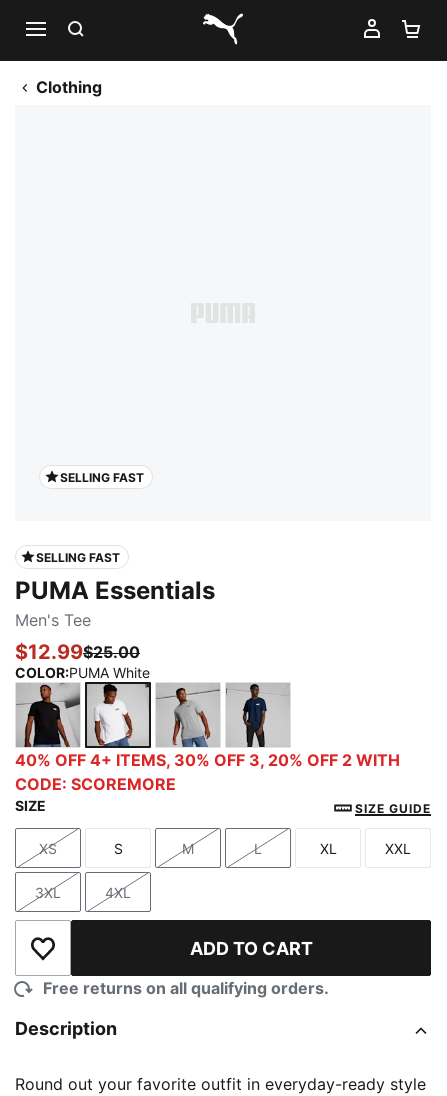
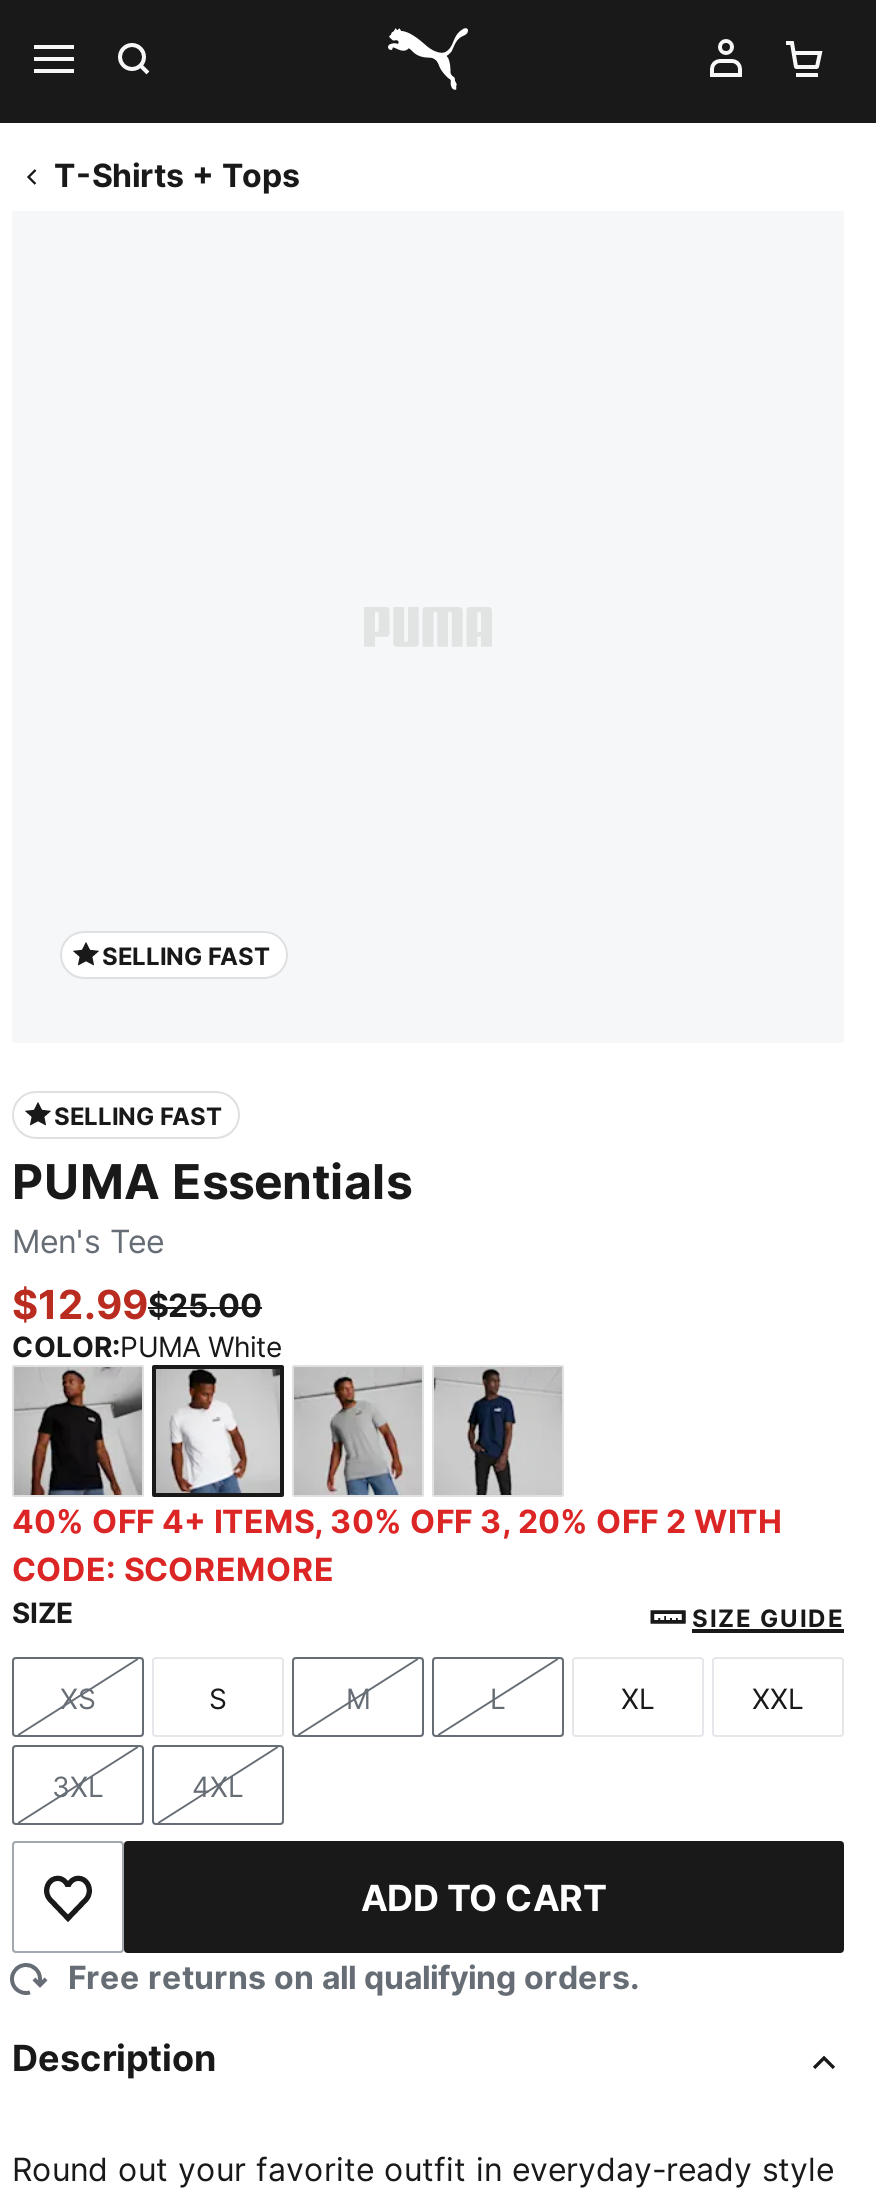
[36,77,102,97] Clothing -> [54,155,300,195] T-Shirts + Tops

